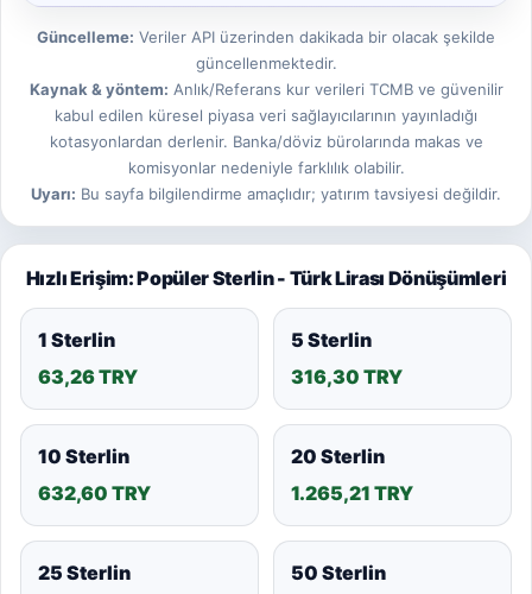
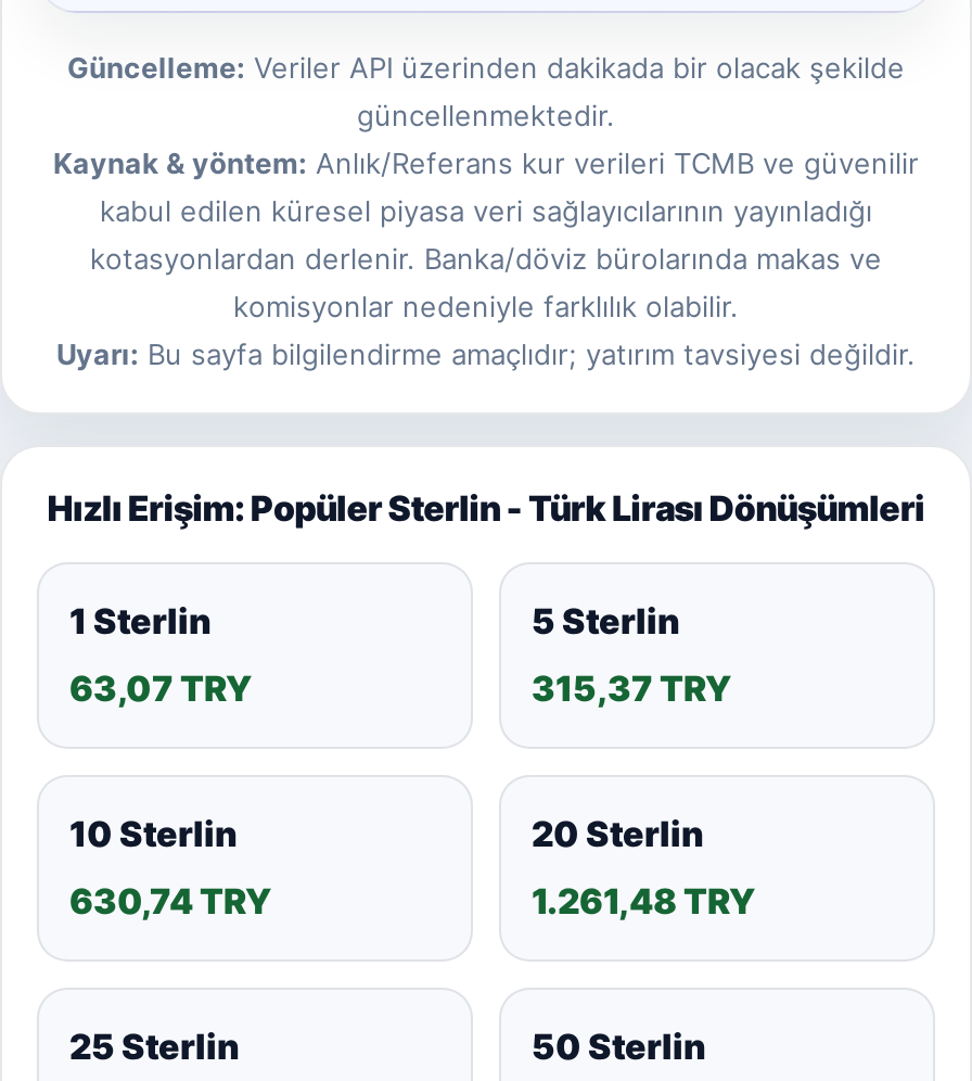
[38,365,138,388] 63,26 TRY -> [69,666,252,710] 63,07 TRY
[291,365,403,388] 316,30 TRY -> [532,666,731,710] 315,37 TRY
[38,481,151,505] 632,60 TRY -> [69,879,271,923] 630,74 TRY
[291,481,413,505] 1.265,21 TRY -> [532,879,755,923] 1.261,48 TRY

